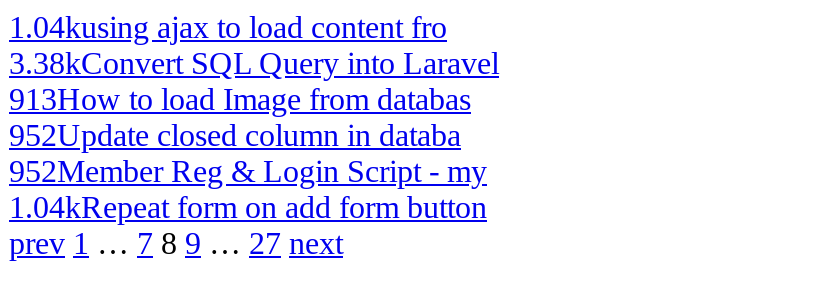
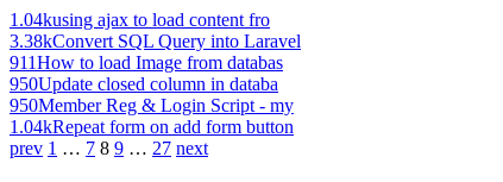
[9,82,471,116] 913How to load Image from databas -> [10,52,283,73] 911How to load Image from databas
[9,118,461,152] 952Update closed column in databa -> [10,74,278,94] 950Update closed column in databa
[9,154,487,188] 952Member Reg & Login Script - my -> [10,95,294,115] 950Member Reg & Login Script - my

